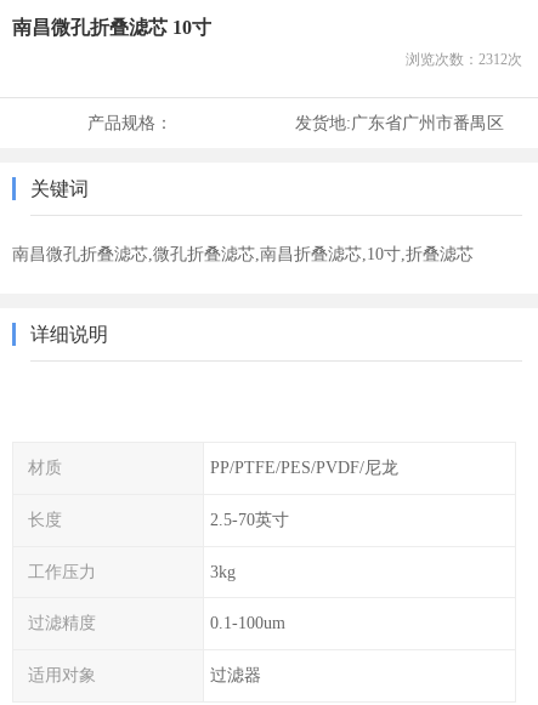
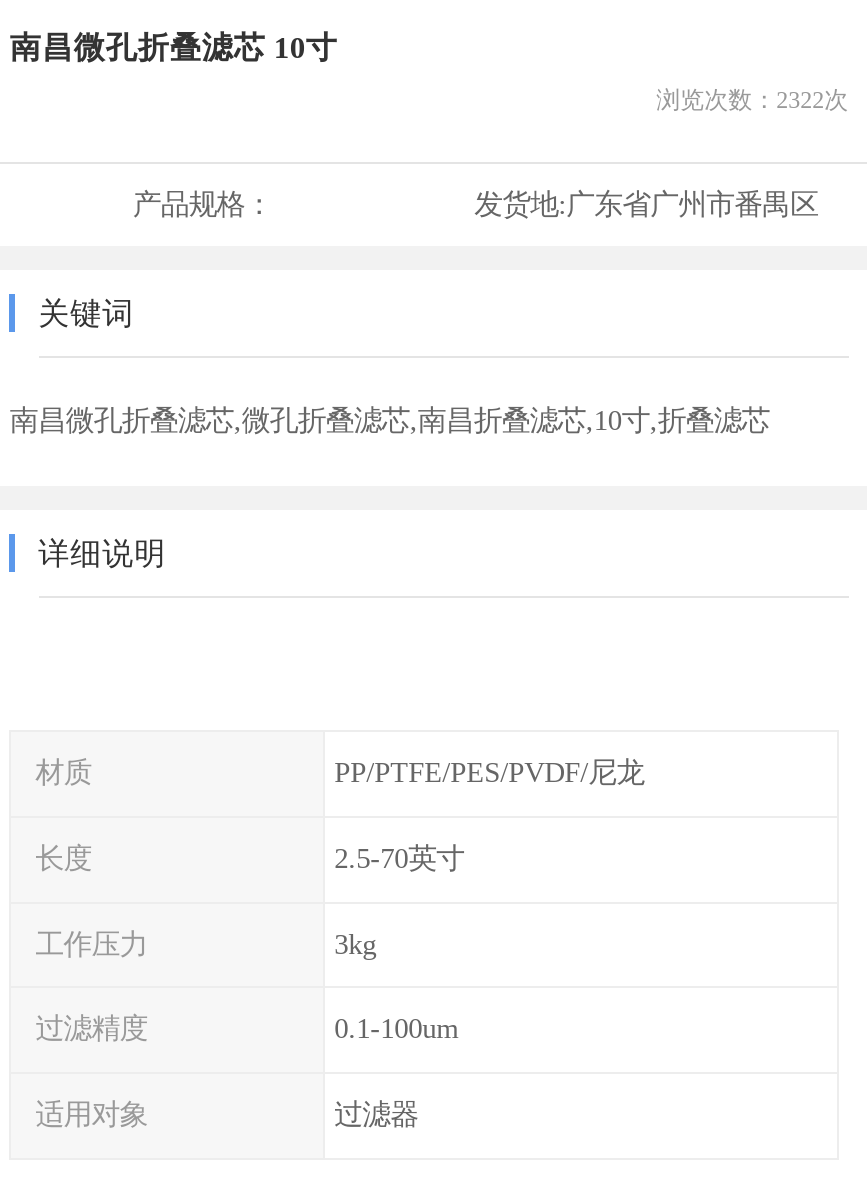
[405,51,522,68] 浏览次数：2312次 -> [656,86,848,114] 浏览次数：2322次

